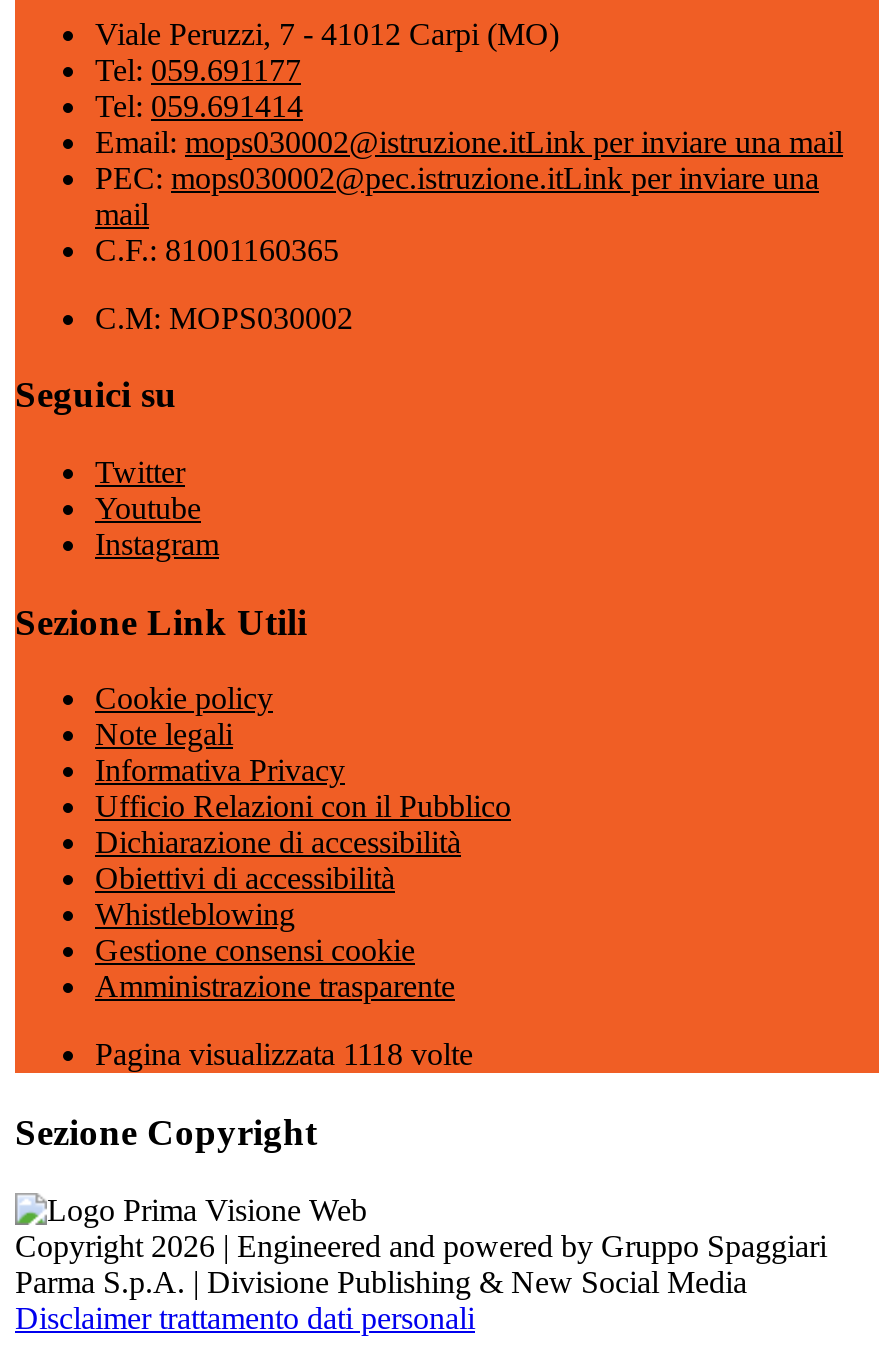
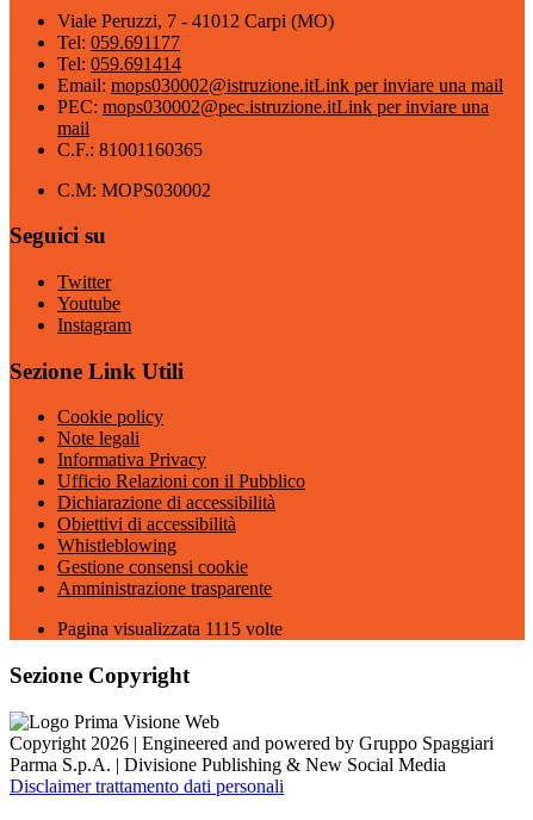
[95,1038,473,1072] Pagina visualizzata 1118 volte -> [57,619,283,639] Pagina visualizzata 1115 volte

